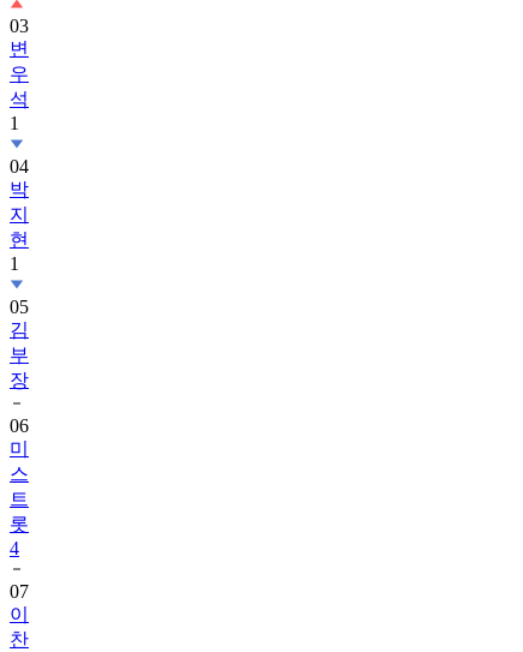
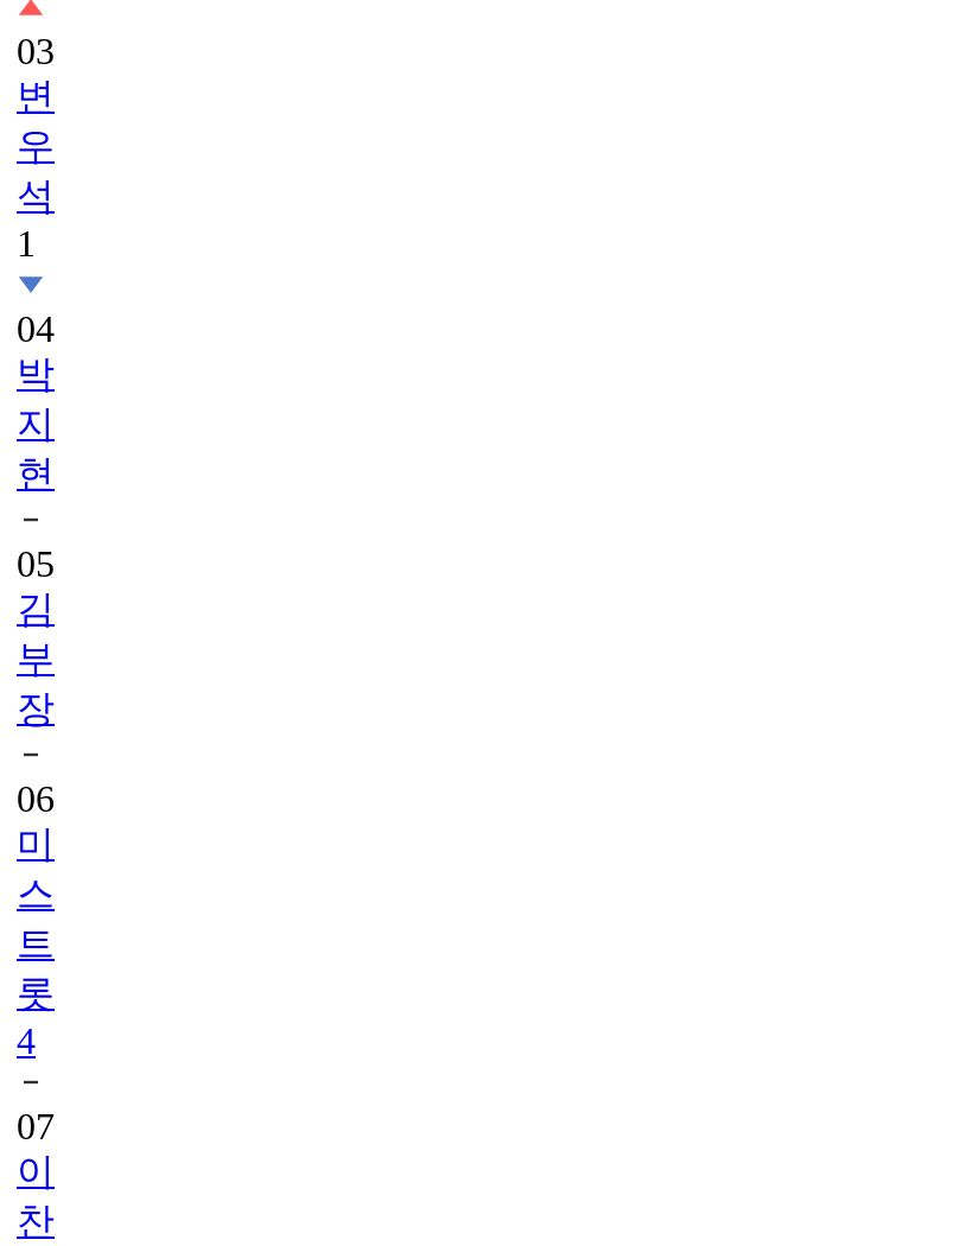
[10,253,19,273] 1 -> none

